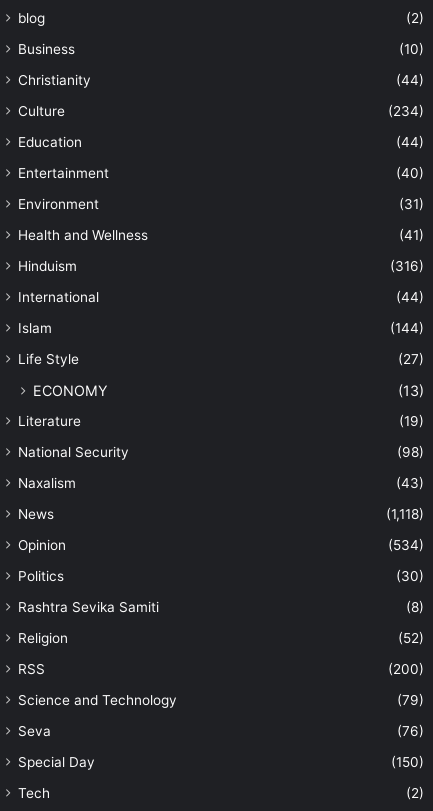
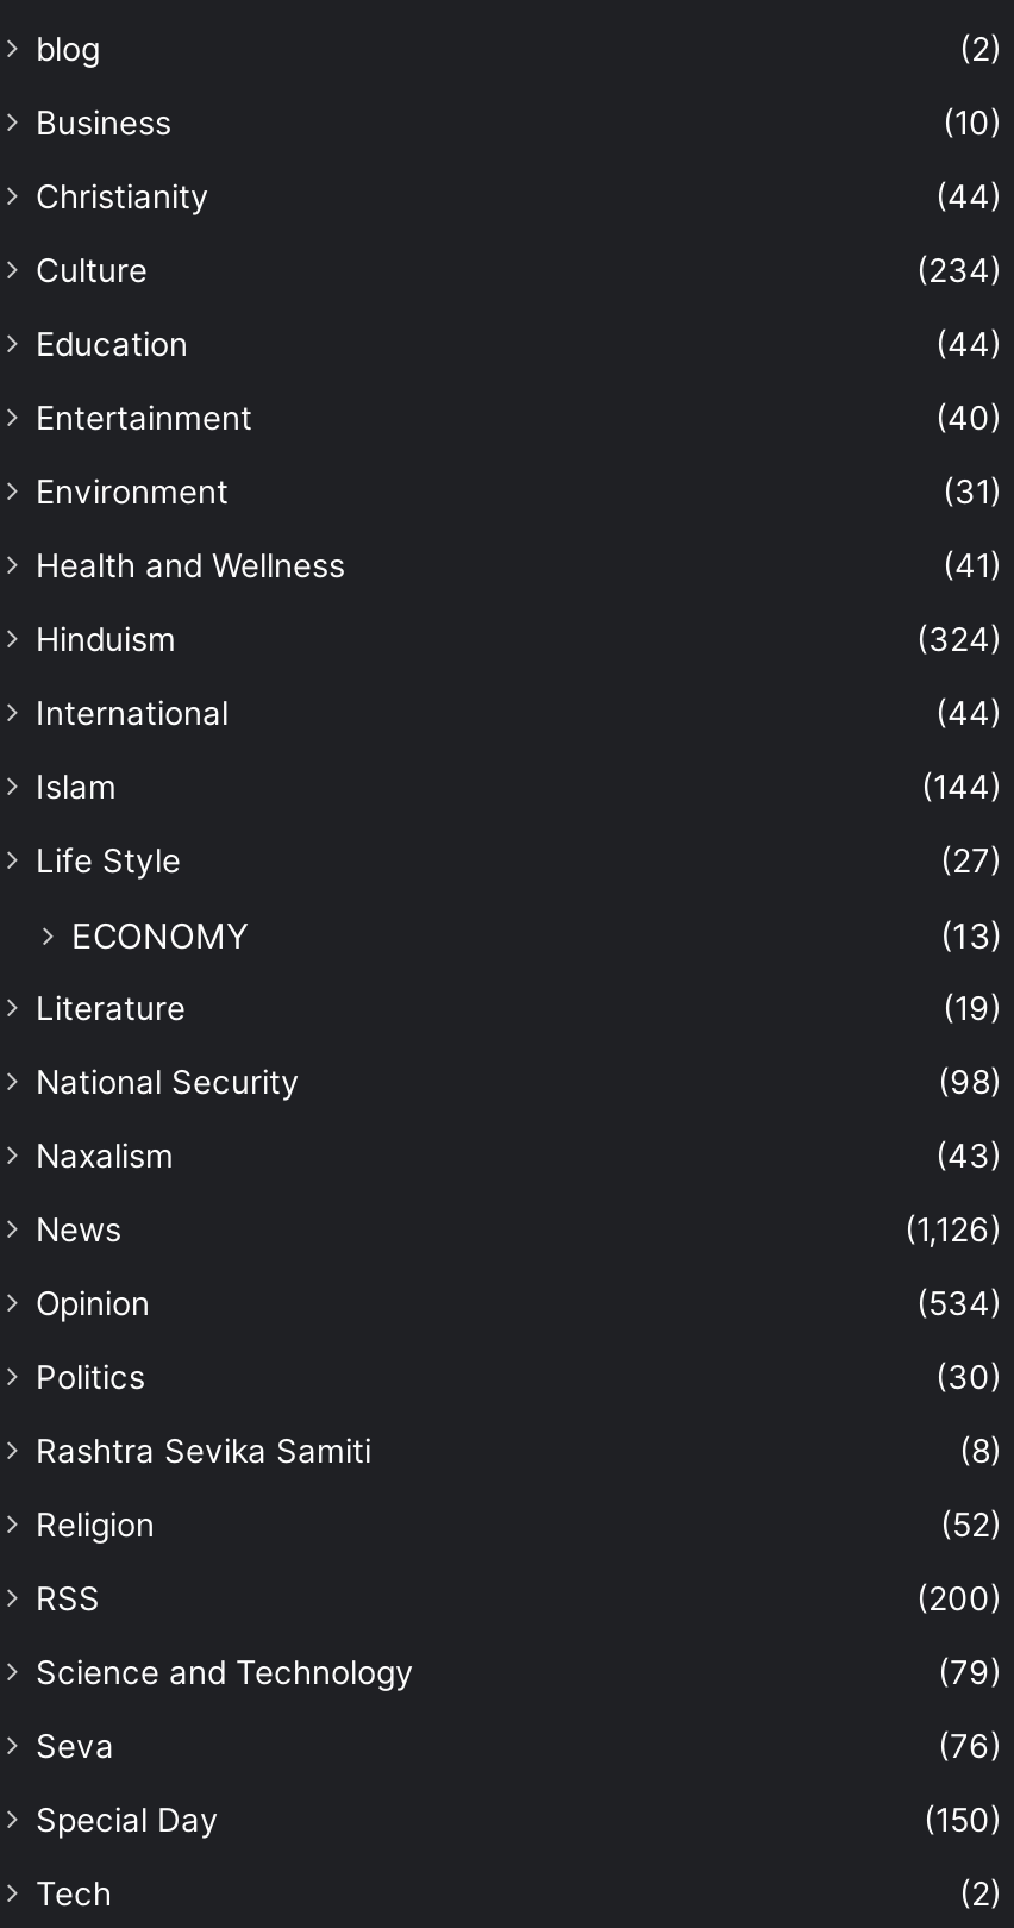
[390,258,424,274] (316) -> [916,620,1002,658] (324)
[386,506,424,522] (1,118) -> [905,1210,1002,1248] (1,126)

